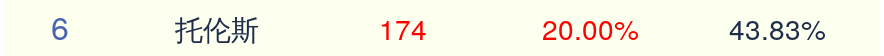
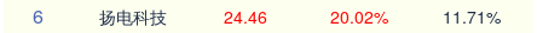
[175,9,825,49] 托伦斯 | 174 | 20.00% | 43.83% -> [99,5,501,29] 扬电科技 | 24.46 | 20.02% | 11.71%

